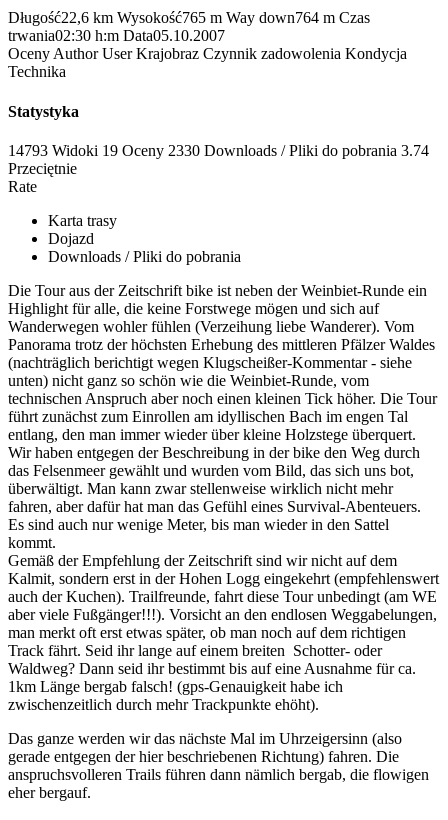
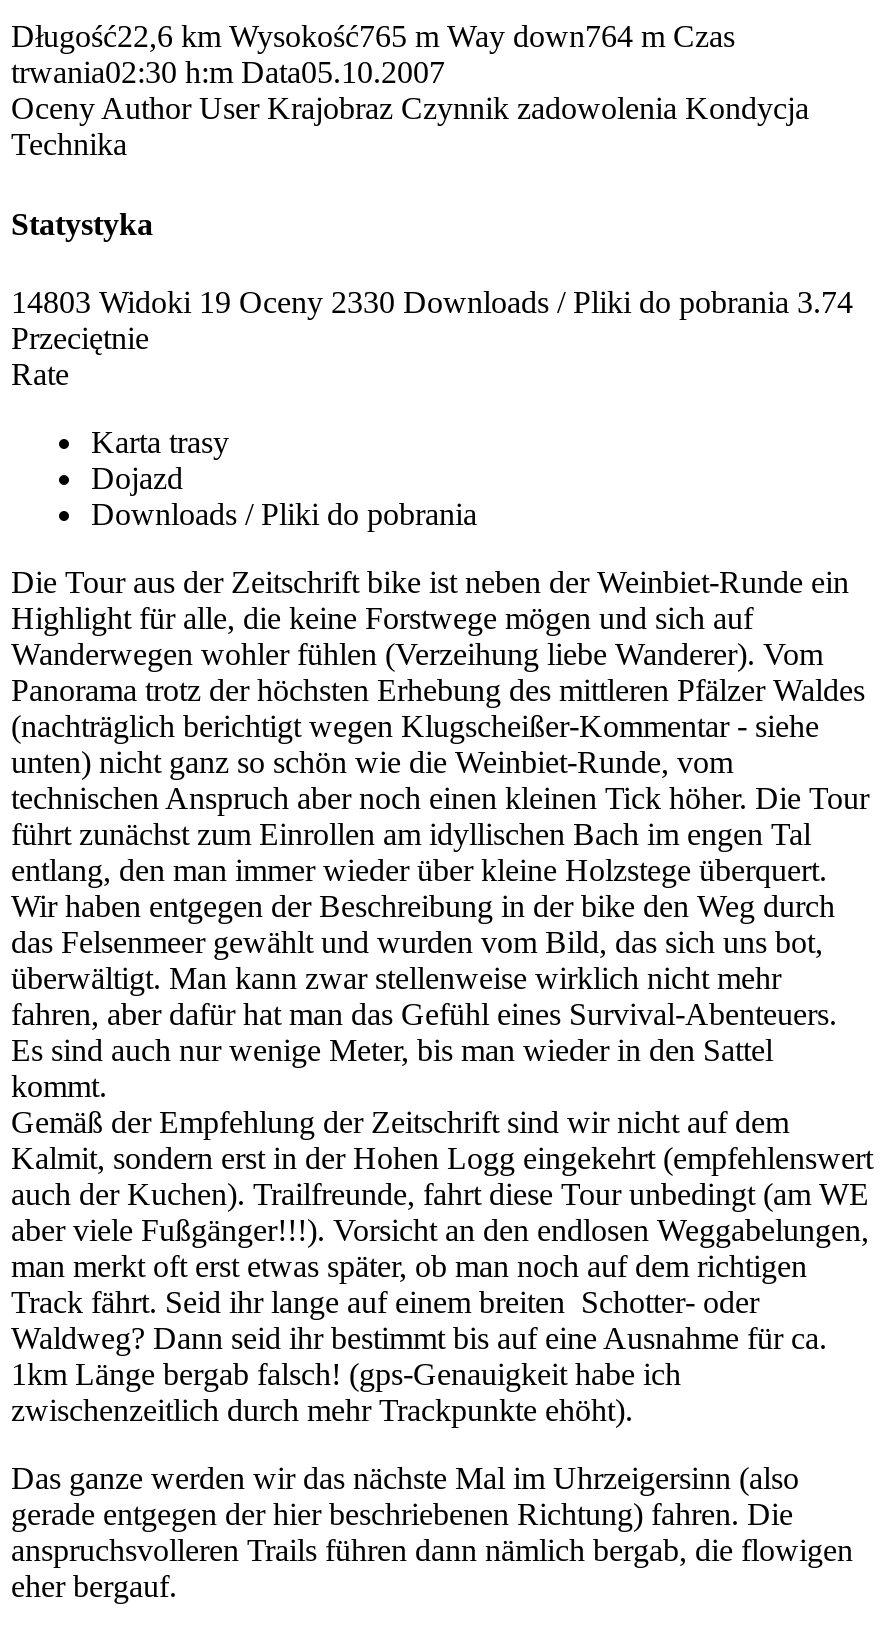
[8,142,429,159] 14793 Widoki 19 Oceny 2330 Downloads / Pliki do pobrania 3.74 -> [11,285,853,319] 14803 Widoki 19 Oceny 2330 Downloads / Pliki do pobrania 3.74

